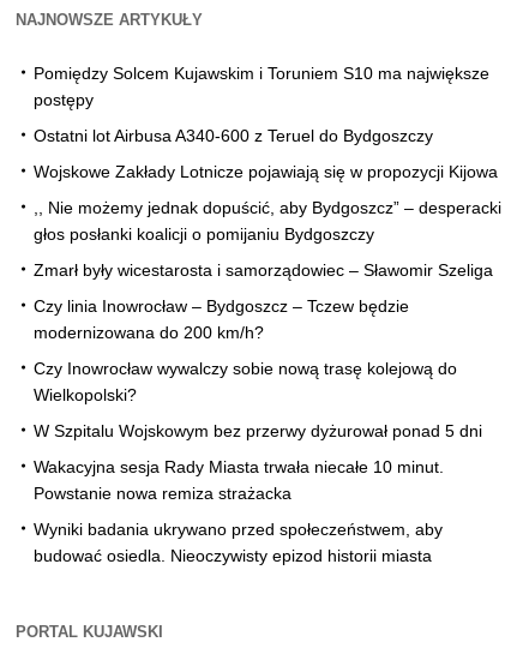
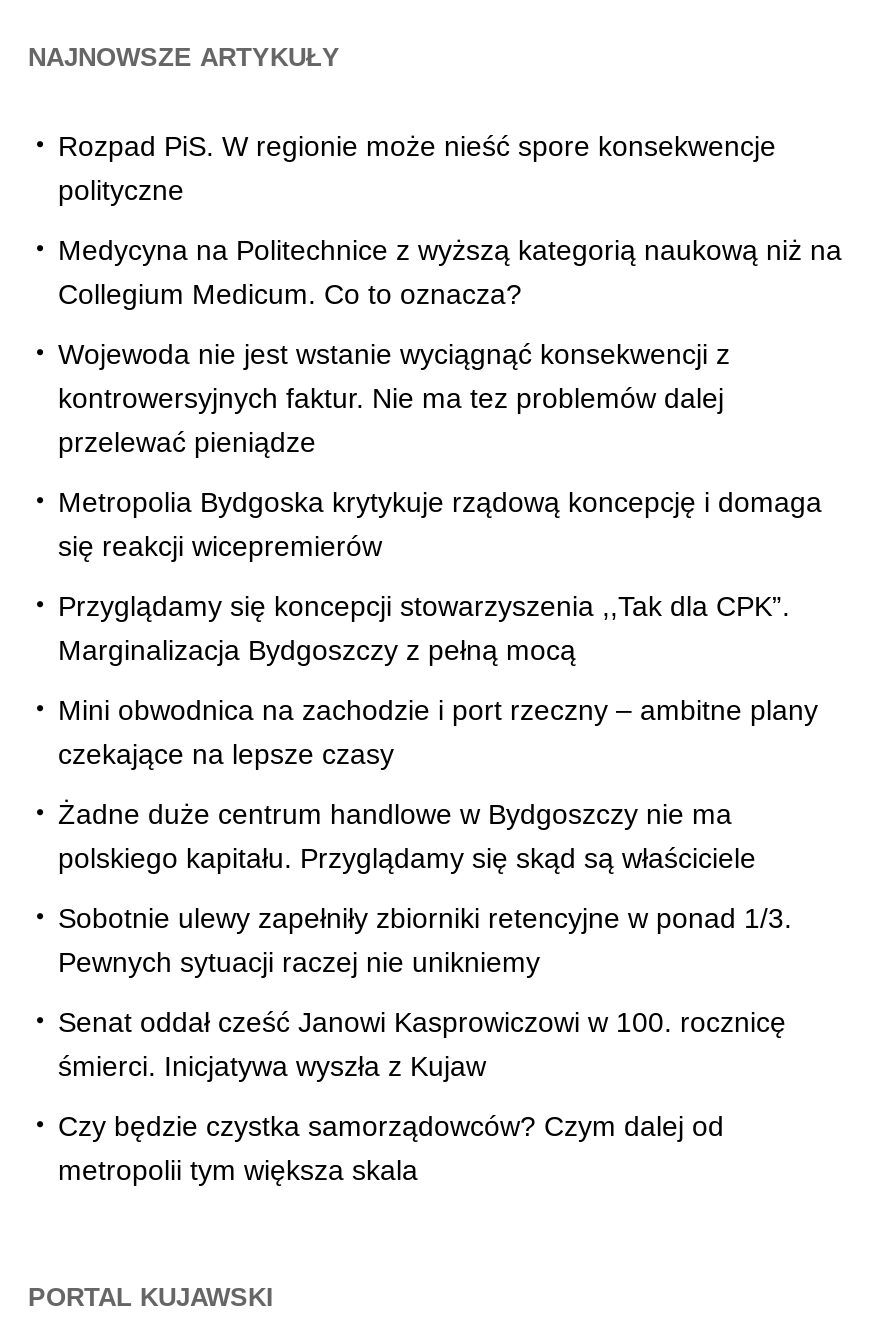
[34,64,489,110] Pomiędzy Solcem Kujawskim i Toruniem S10 ma największe | postępy -> [58,130,776,206] Rozpad PiS. W regionie może nieść spore konsekwencje | polityczne
[34,126,433,146] Ostatni lot Airbusa A340-600 z Teruel do Bydgoszczy -> [58,234,842,310] Medycyna na Politechnice z wyższą kategorią naukową niż na | Collegium Medicum. Co to oznacza?
[34,162,498,182] Wojskowe Zakłady Lotnicze pojawiają się w propozycji Kijowa -> [58,338,730,458] Wojewoda nie jest wstanie wyciągnąć konsekwencji z | kontrowersyjnych faktur. Nie ma tez problemów dalej | przelewać pieniądze
[34,198,501,244] ,, Nie możemy jednak dopuścić, aby Bydgoszcz” – desperacki | głos posłanki koalicji o pomijaniu Bydgoszczy -> [58,486,822,562] Metropolia Bydgoska krytykuje rządową koncepcję i domaga | się reakcji wicepremierów
[34,261,493,280] Zmarł były wicestarosta i samorządowiec – Sławomir Szeliga -> [58,590,790,666] Przyglądamy się koncepcji stowarzyszenia ,,Tak dla CPK”. | Marginalizacja Bydgoszczy z pełną mocą
[34,297,409,342] Czy linia Inowrocław – Bydgoszcz – Tczew będzie | modernizowana do 200 km/h? -> [58,694,818,770] Mini obwodnica na zachodzie i port rzeczny – ambitne plany | czekające na lepsze czasy
[34,359,457,405] Czy Inowrocław wywalczy sobie nową trasę kolejową do | Wielkopolski? -> [58,798,756,874] Żadne duże centrum handlowe w Bydgoszczy nie ma | polskiego kapitału. Przyglądamy się skąd są właściciele
[34,422,482,441] W Szpitalu Wojskowym bez przerwy dyżurował ponad 5 dni -> [58,902,792,978] Sobotnie ulewy zapełniły zbiorniki retencyjne w ponad 1/3. | Pewnych sytuacji raczej nie unikniemy
[34,458,444,503] Wakacyjna sesja Rady Miasta trwała niecałe 10 minut. | Powstanie nowa remiza strażacka -> [58,1006,786,1082] Senat oddał cześć Janowi Kasprowiczowi w 100. rocznicę | śmierci. Inicjatywa wyszła z Kujaw
[34,520,443,566] Wyniki badania ukrywano przed społeczeństwem, aby | budować osiedla. Nieoczywisty epizod historii miasta -> [58,1110,724,1186] Czy będzie czystka samorządowców? Czym dalej od | metropolii tym większa skala

